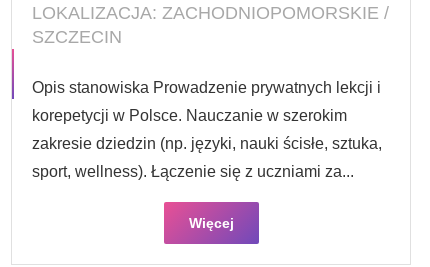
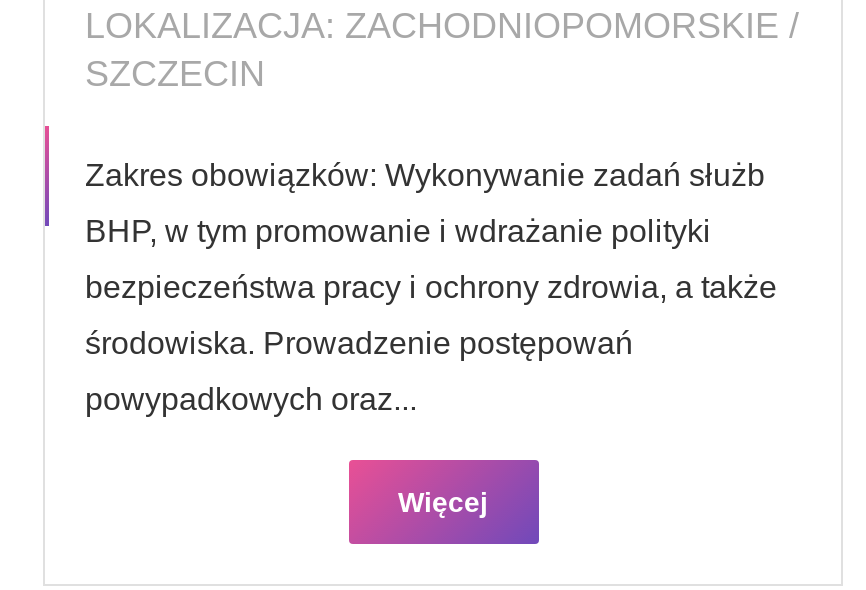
[32,79,382,180] Opis stanowiska Prowadzenie prywatnych lekcji i | korepetycji w Polsce. Nauczanie w szerokim | zakresie dziedzin (np. języki, nauki ścisłe, sztuka, | sport, wellness). Łączenie się z uczniami za... -> [85,158,777,416] Zakres obowiązków: Wykonywanie zadań służb | BHP, w tym promowanie i wdrażanie polityki | bezpieczeństwa pracy i ochrony zdrowia, a także | środowiska. Prowadzenie postępowań | powypadkowych oraz...

